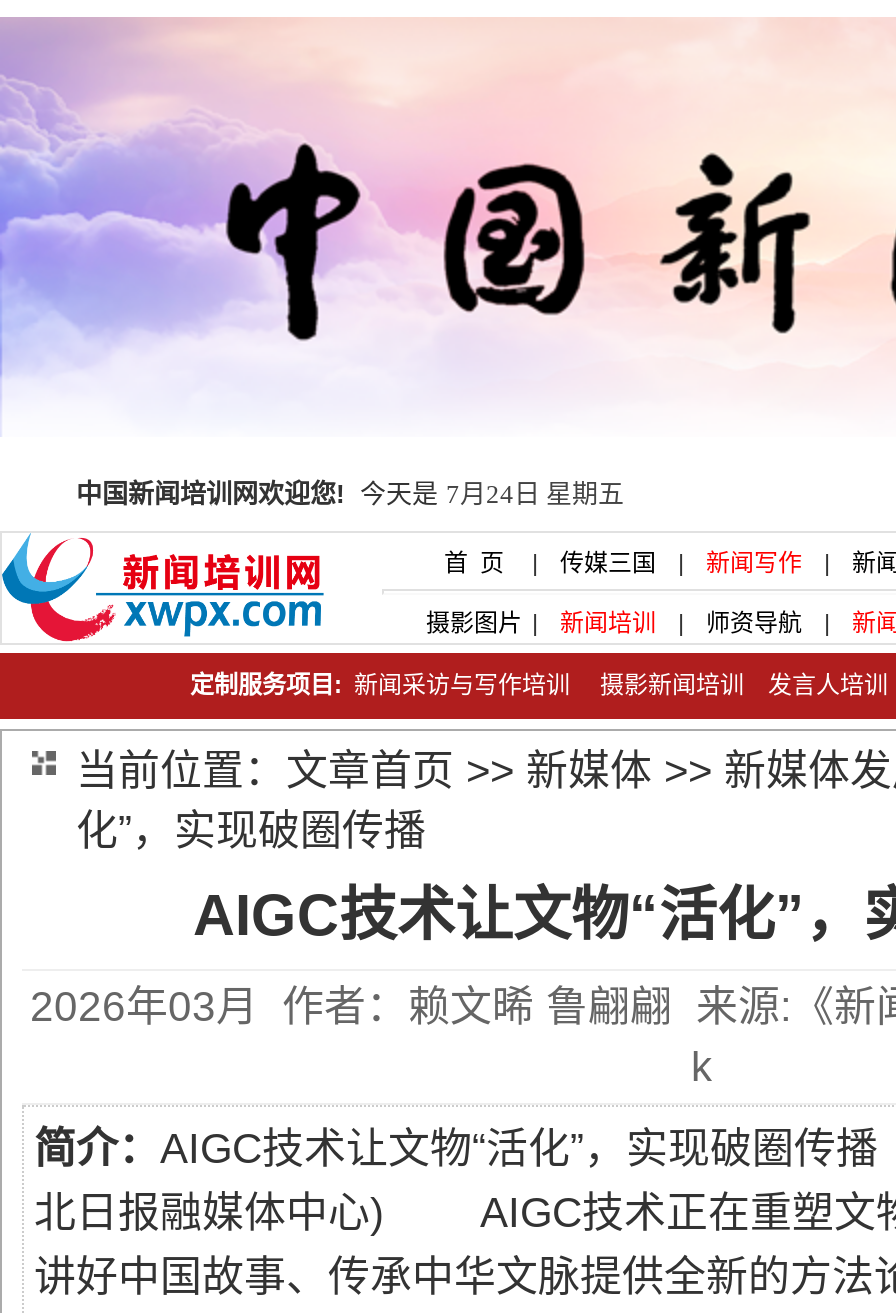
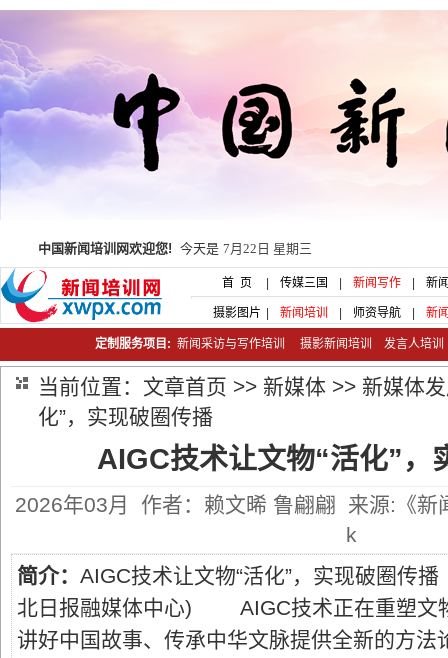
[76,479,624,509] 中国新闻培训网欢迎您!今天是7月24日 星期五 -> [38,241,312,256] 中国新闻培训网欢迎您!今天是7月22日 星期三

